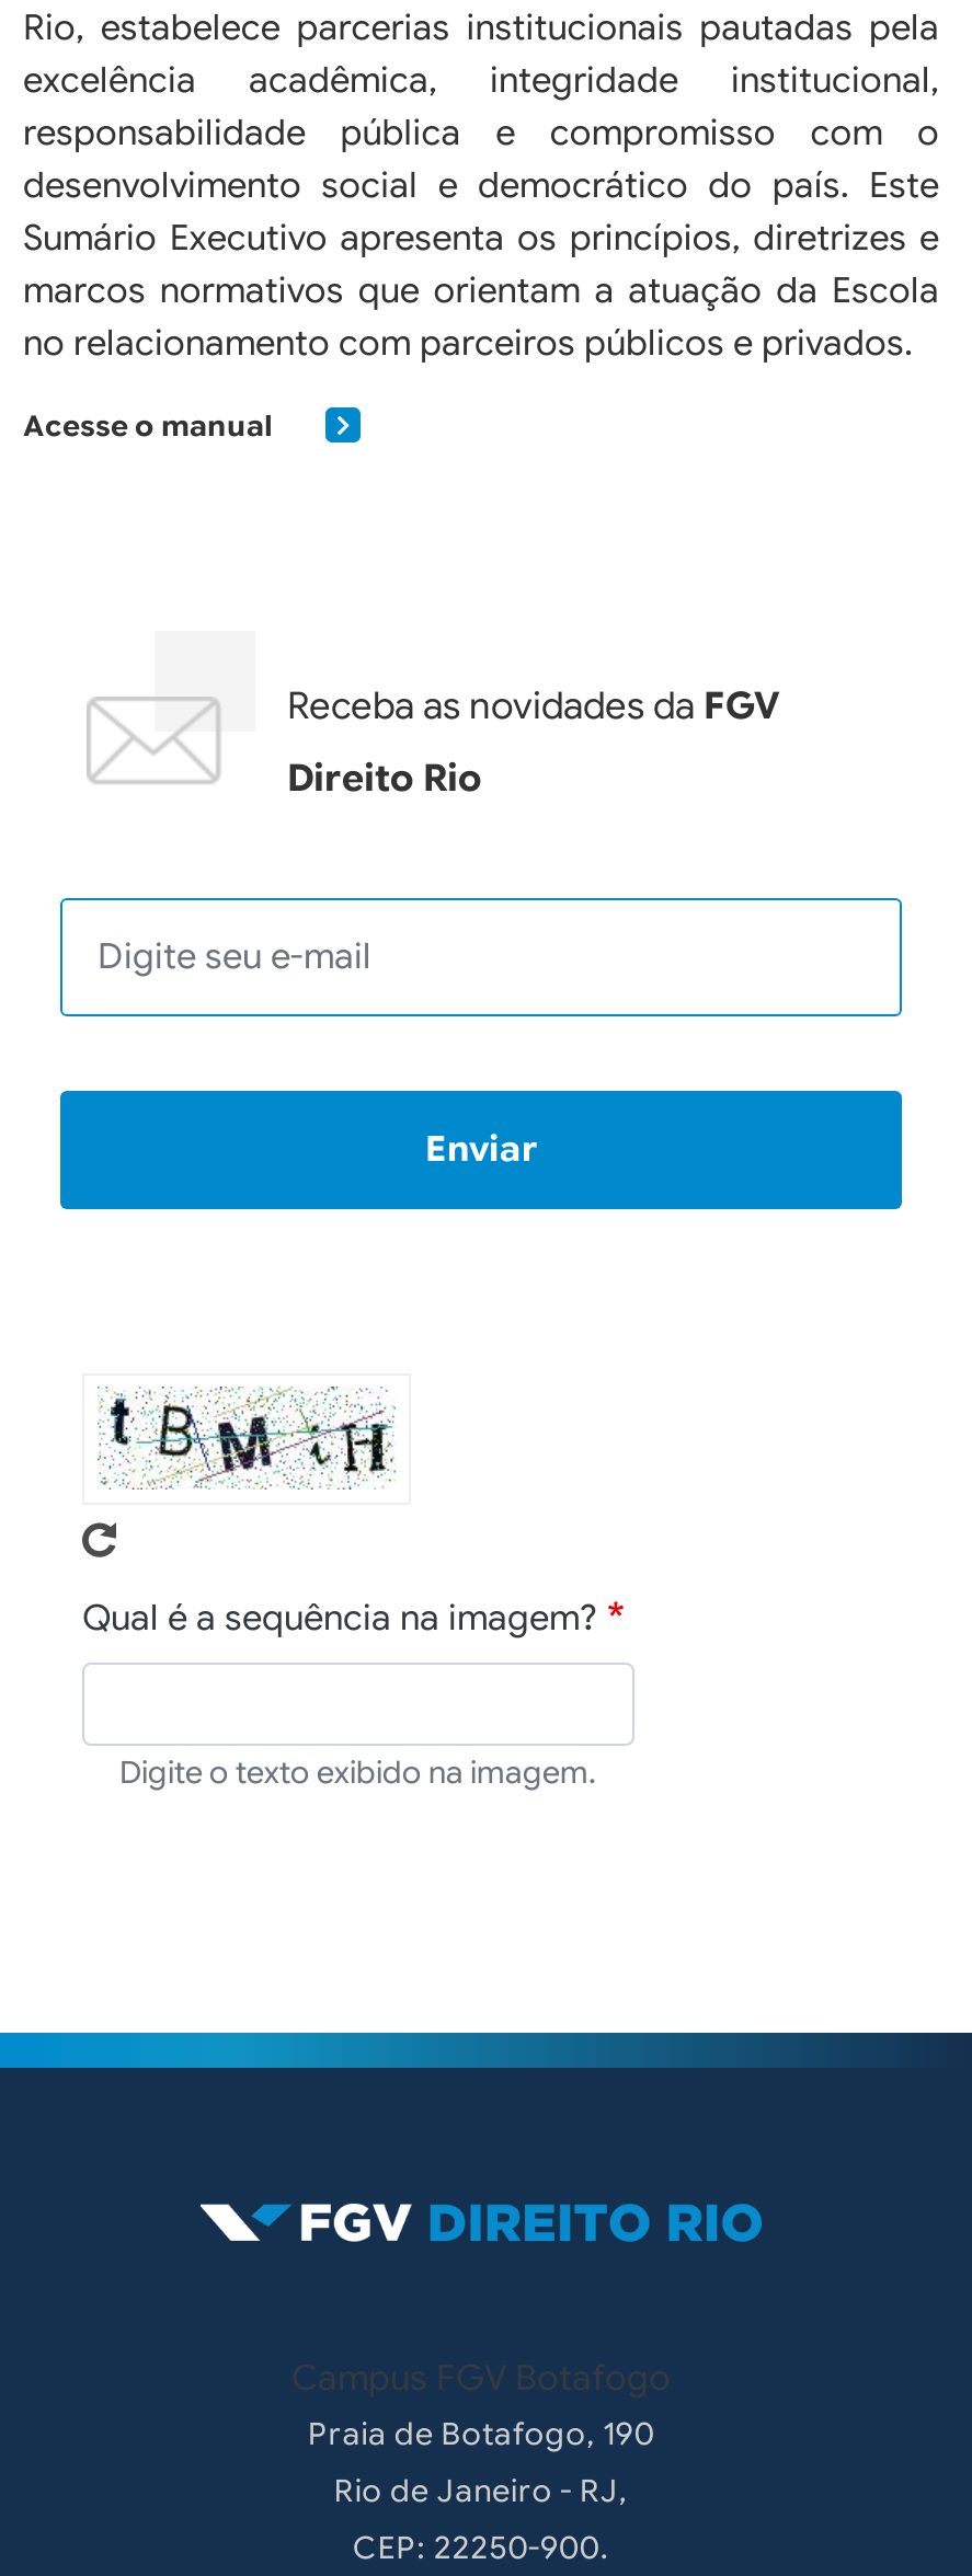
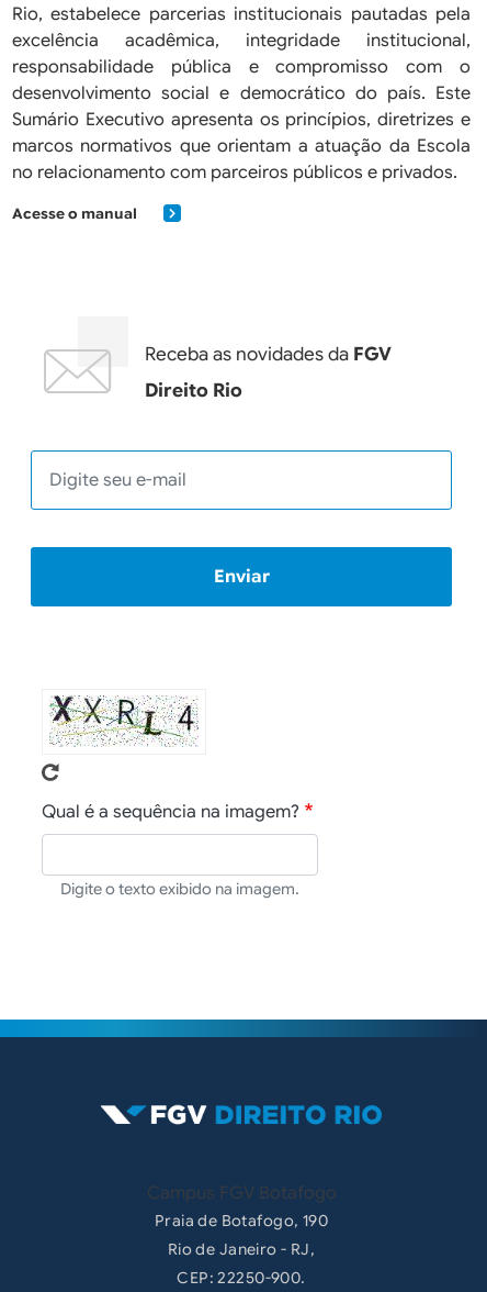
[102,1387,389,1485] [image] -> [49,695,199,739] [image]

